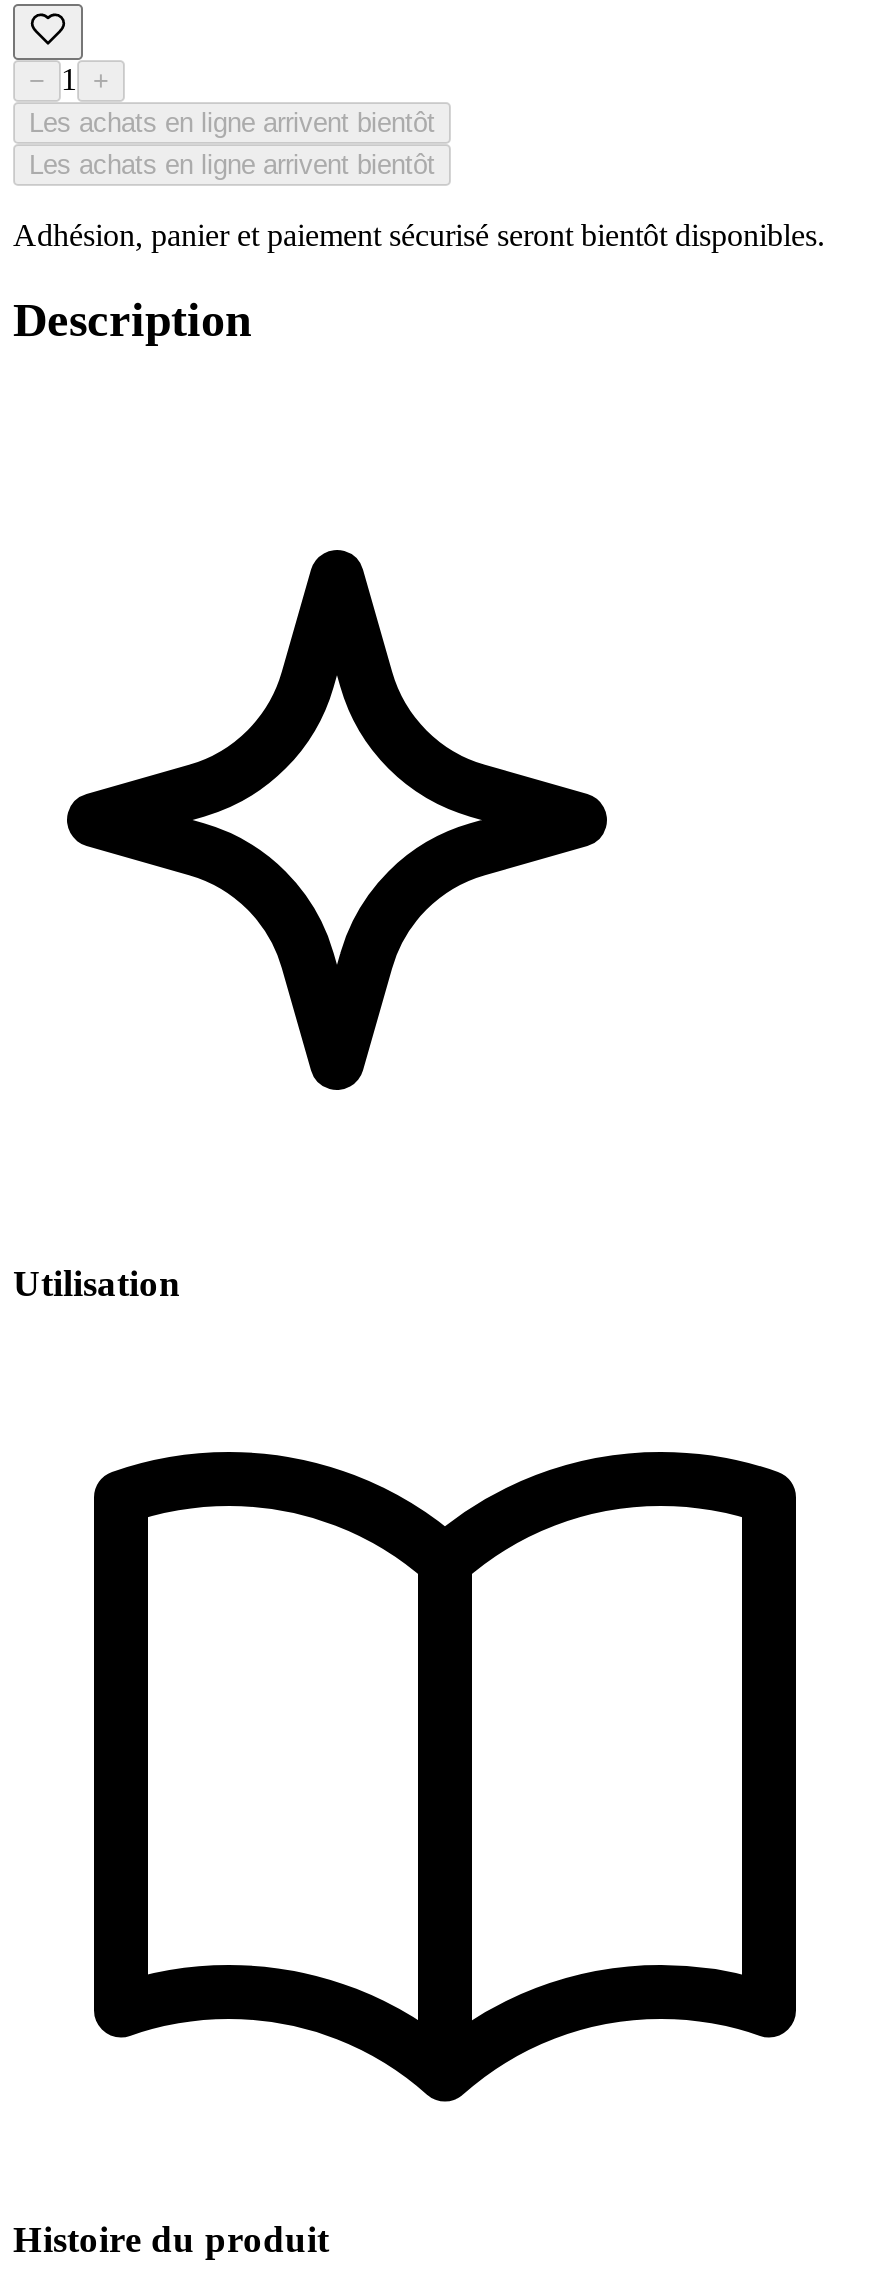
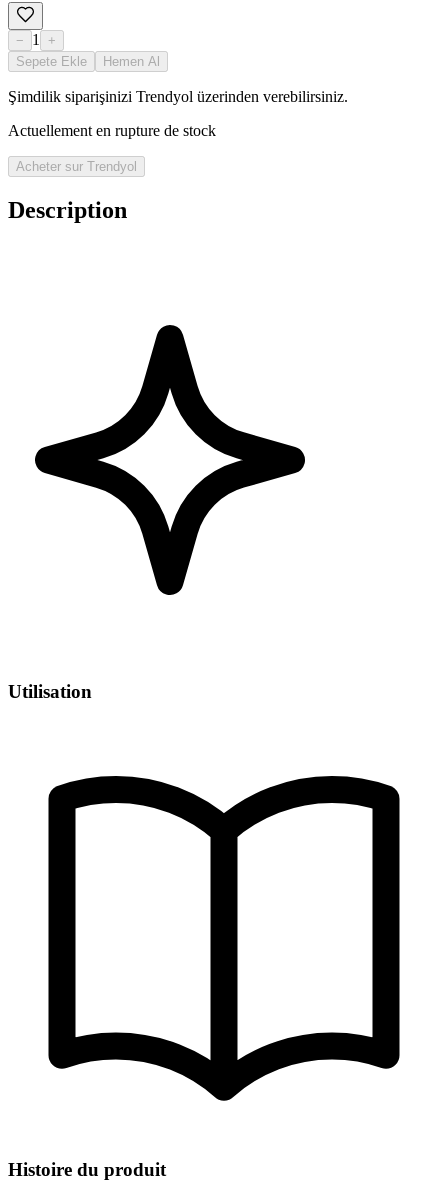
[13,108,825,252] Les achats en ligne arrivent bientôt | Les achats en ligne arrivent bientôt | Adhésion, panier et paiement sécurisé seront bientôt disponibles. -> [8,54,348,174] Sepete Ekle | Hemen Al | Şimdilik siparişinizi Trendyol üzerinden verebilirsiniz. | Actuellement en rupture de stock | Acheter sur Trendyol

